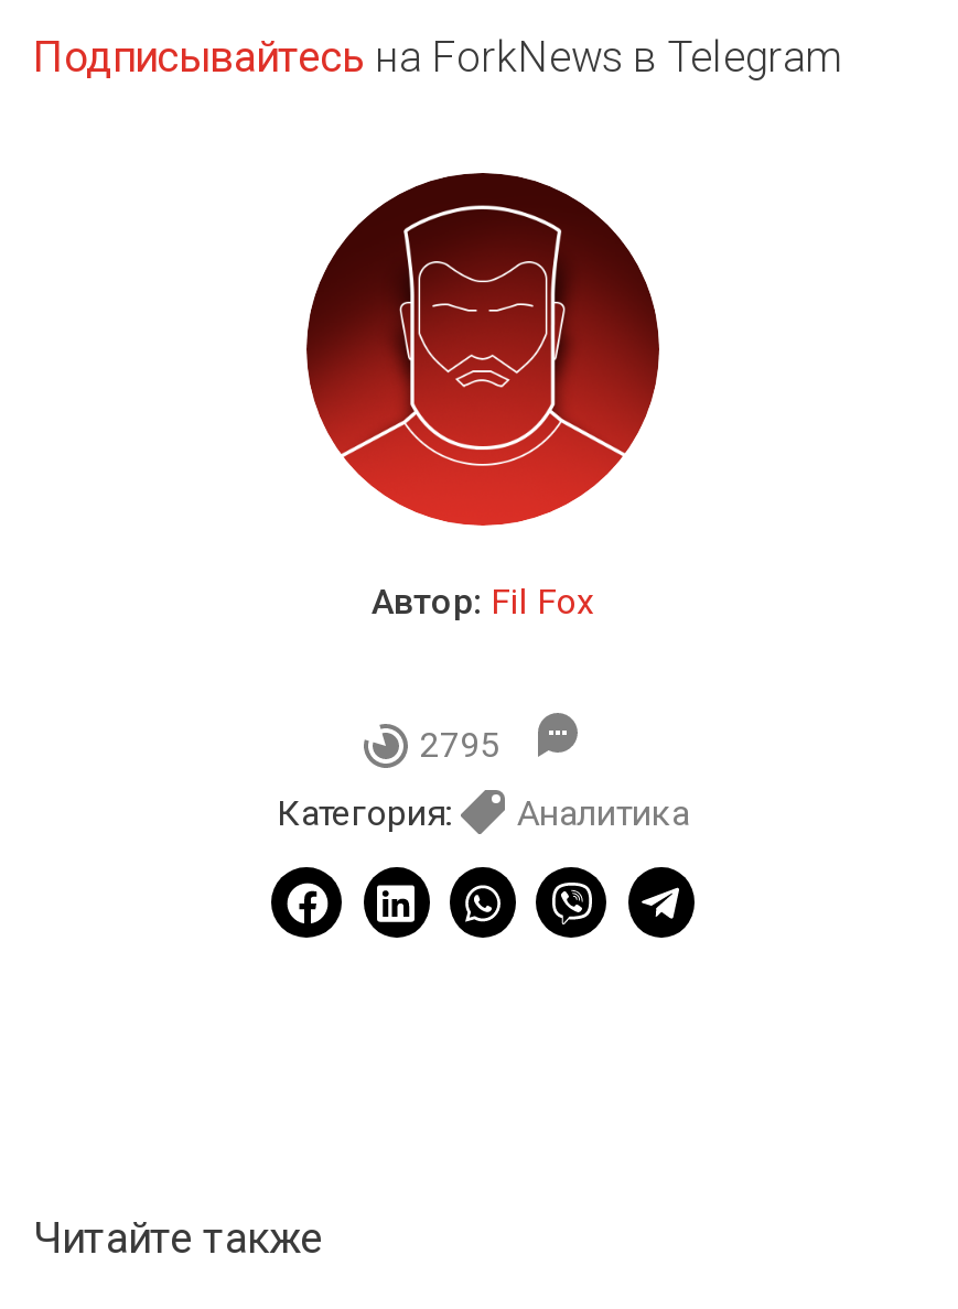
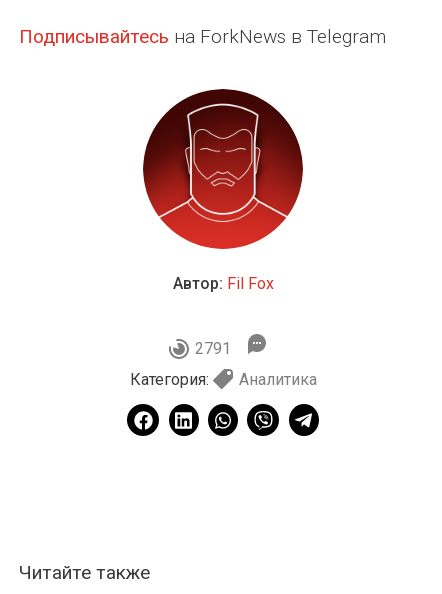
[420,725,499,767] 2795 -> [194,339,230,358] 2791

